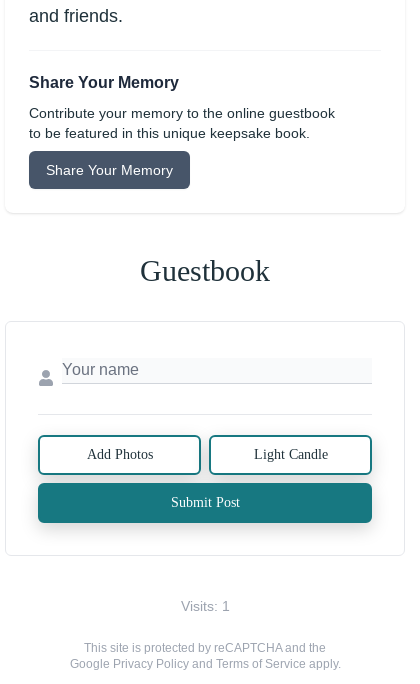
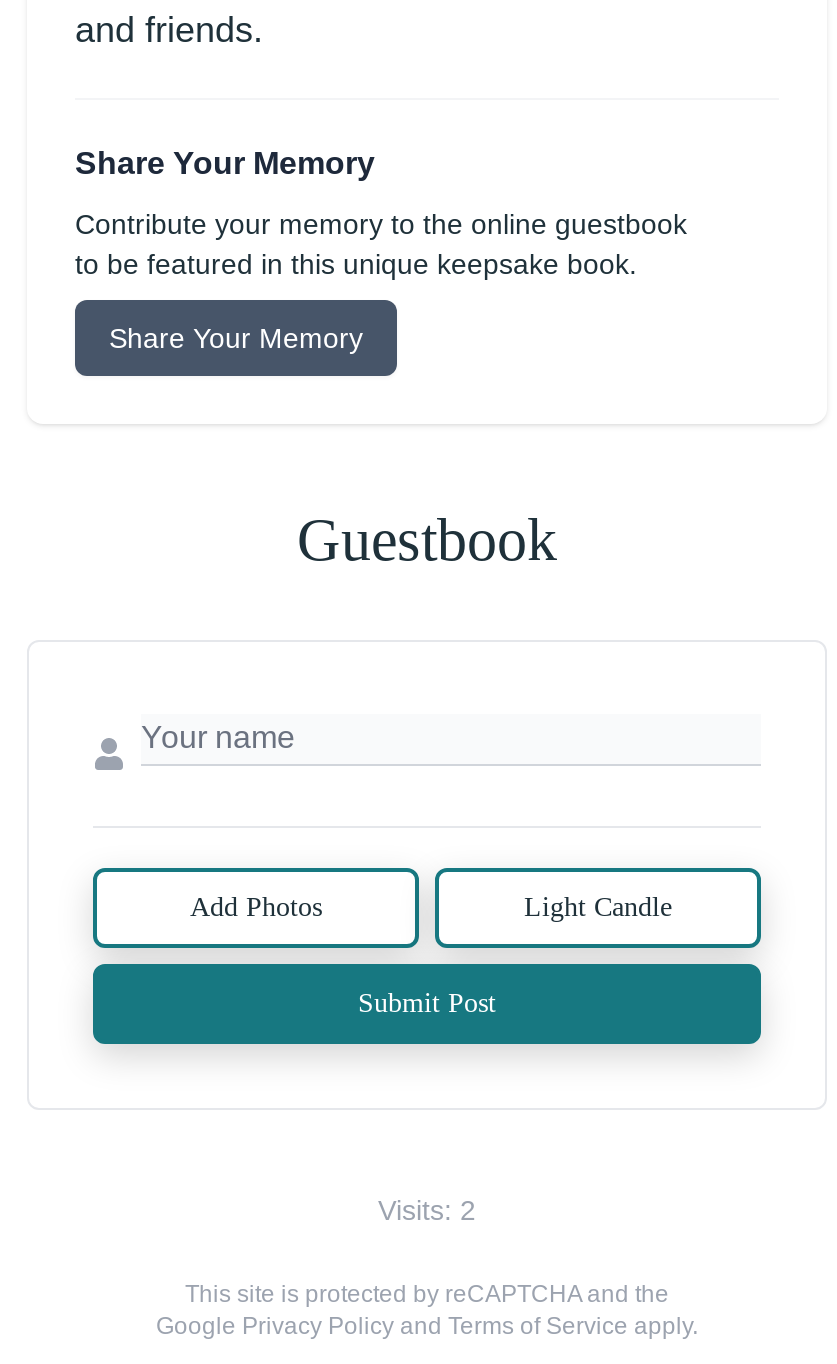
[180,598,229,614] Visits: 1 -> [378,1194,476,1226] Visits: 2

